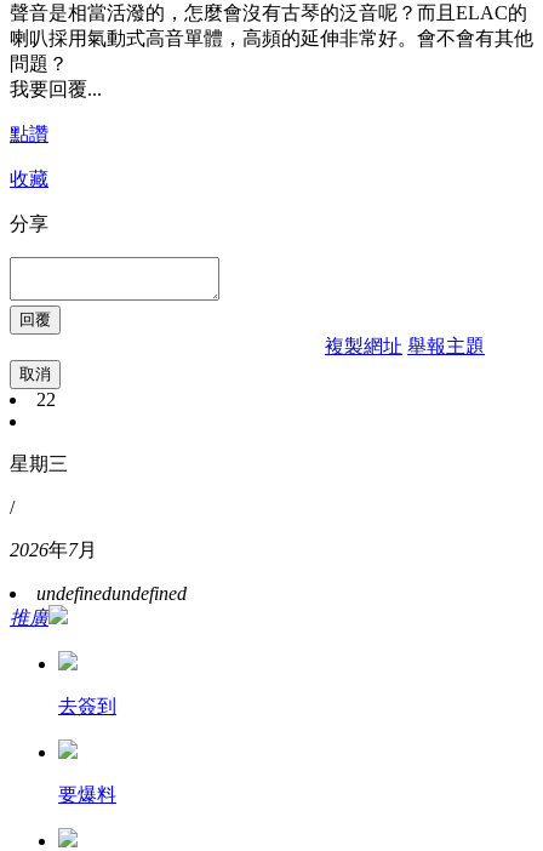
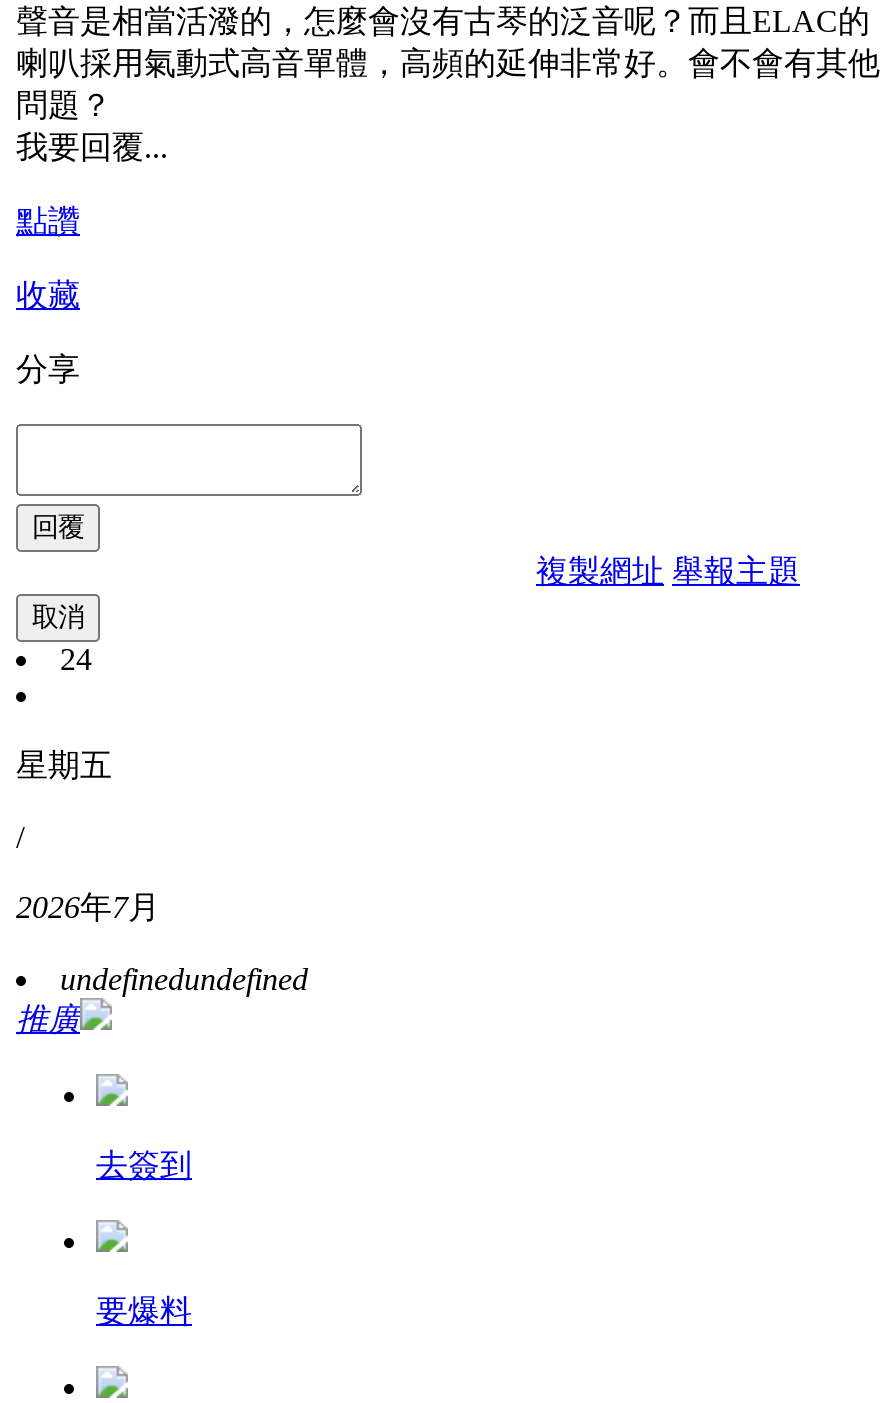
[36,389,56,409] 22 -> [60,642,92,676] 24
[10,453,68,474] 星期三 -> [16,748,112,782] 星期五

